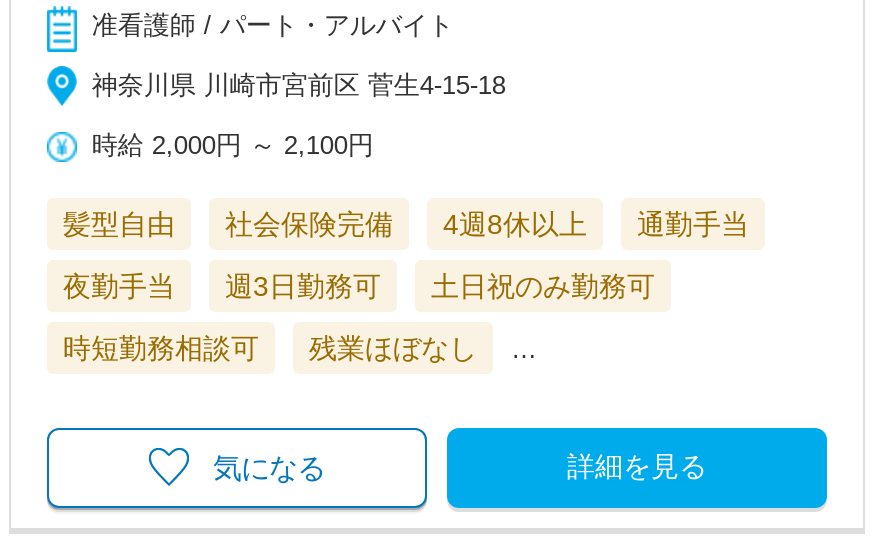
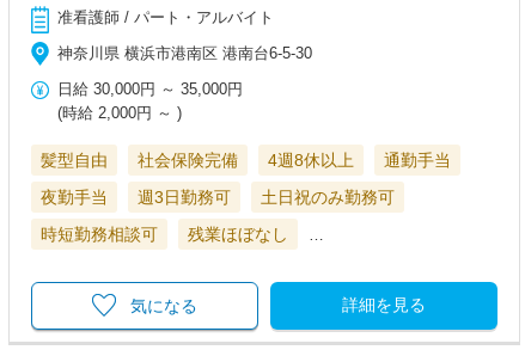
[92,69,506,99] 神奈川県 川崎市宮前区 菅生4-15-18 -> [58,44,313,62] 神奈川県 横浜市港南区 港南台6-5-30
[92,129,374,159] 時給 2,000円～2,100円 -> [58,80,243,121] 日給 30,000円～35,000円 | (時給 2,000円～ )

